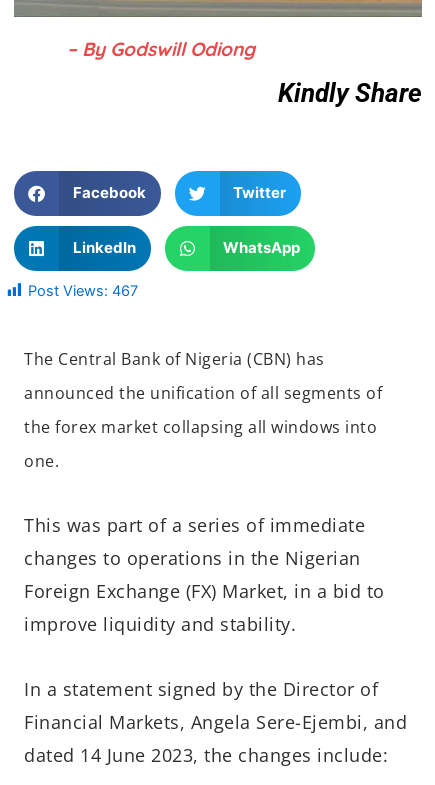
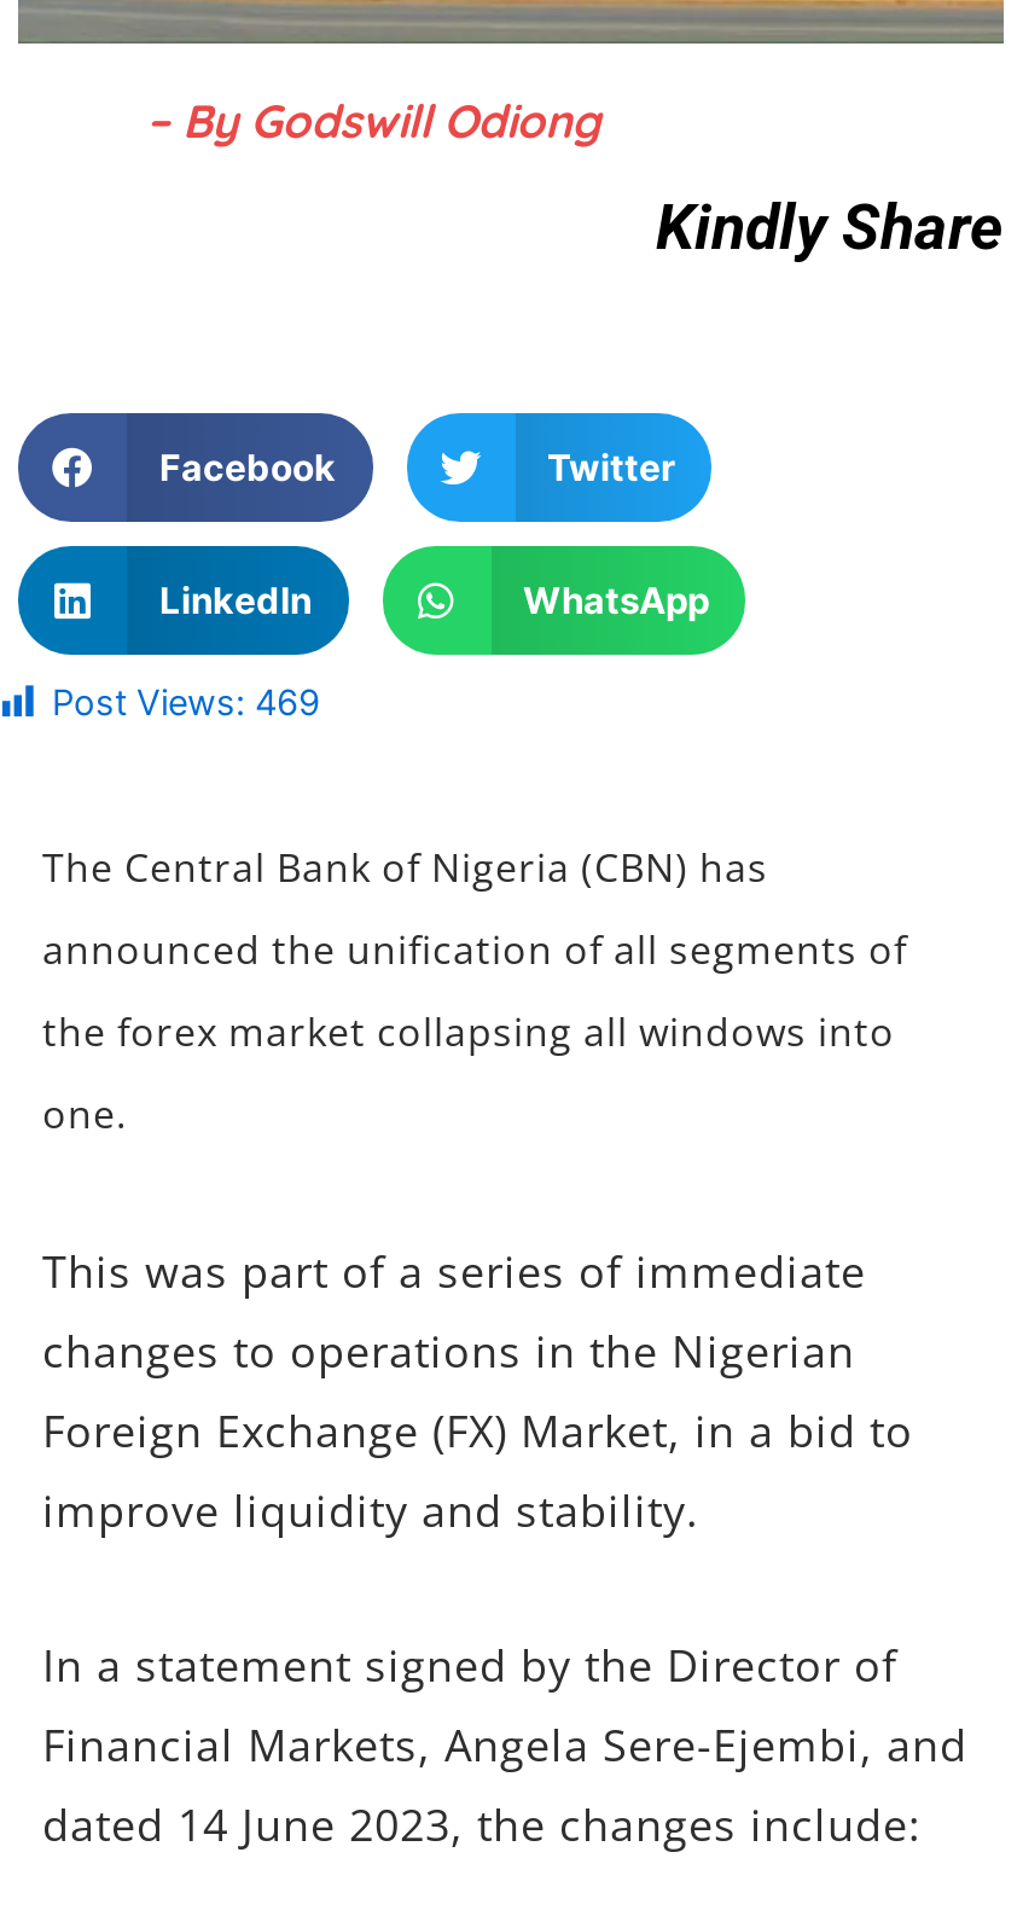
[28,282,138,300] Post Views: 467 -> [52,681,320,725] Post Views: 469

